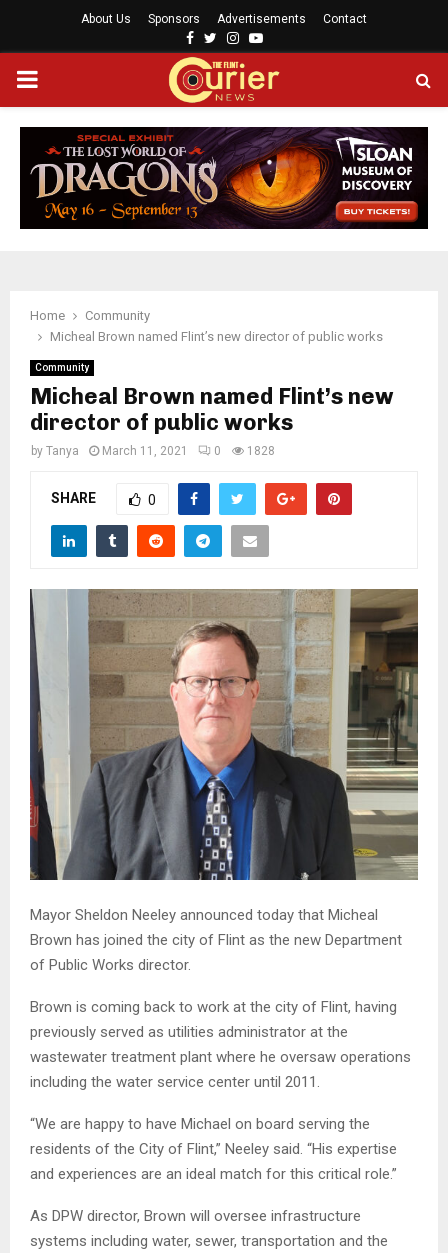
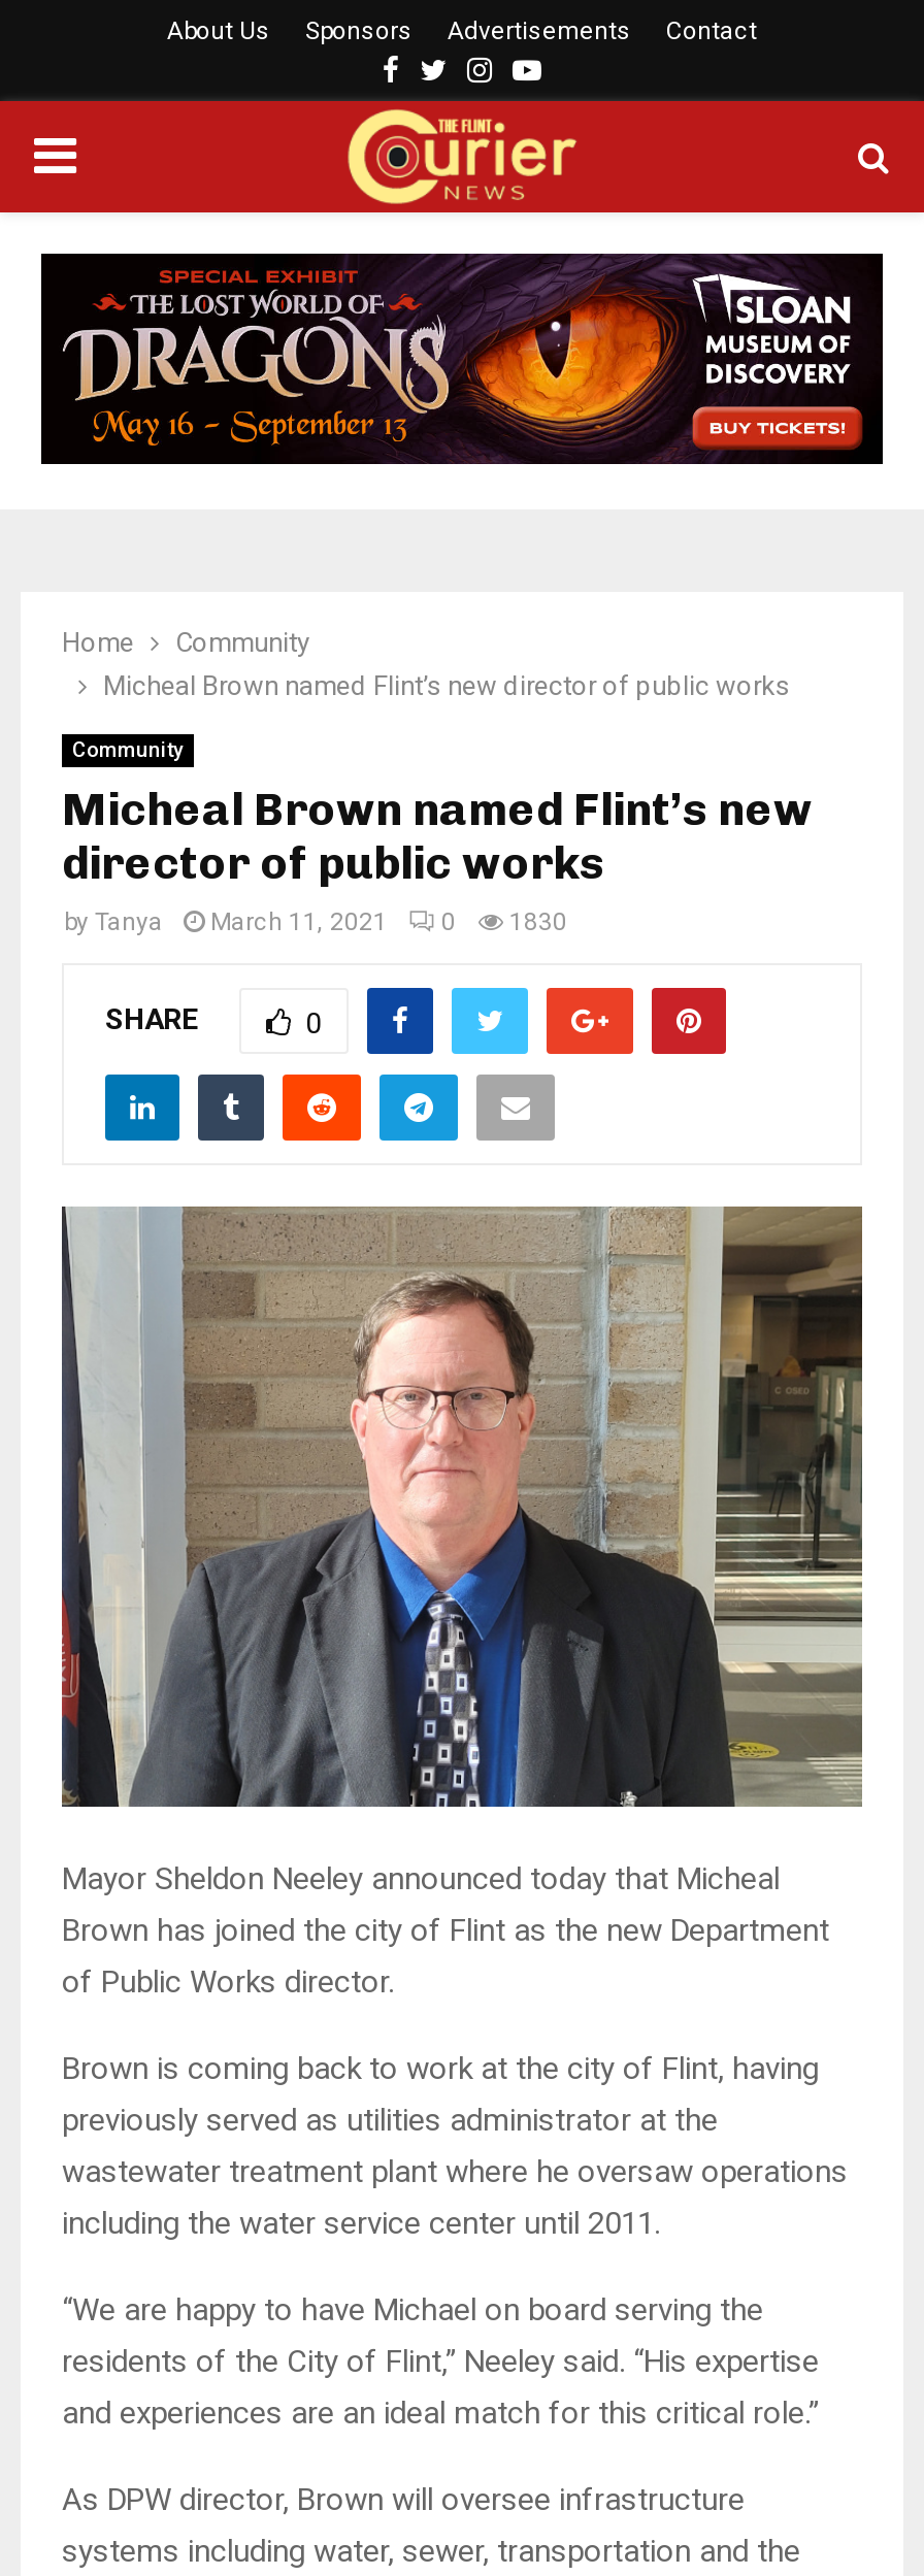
[247,444,275,458] 1828 -> [509,907,567,936] 1830

